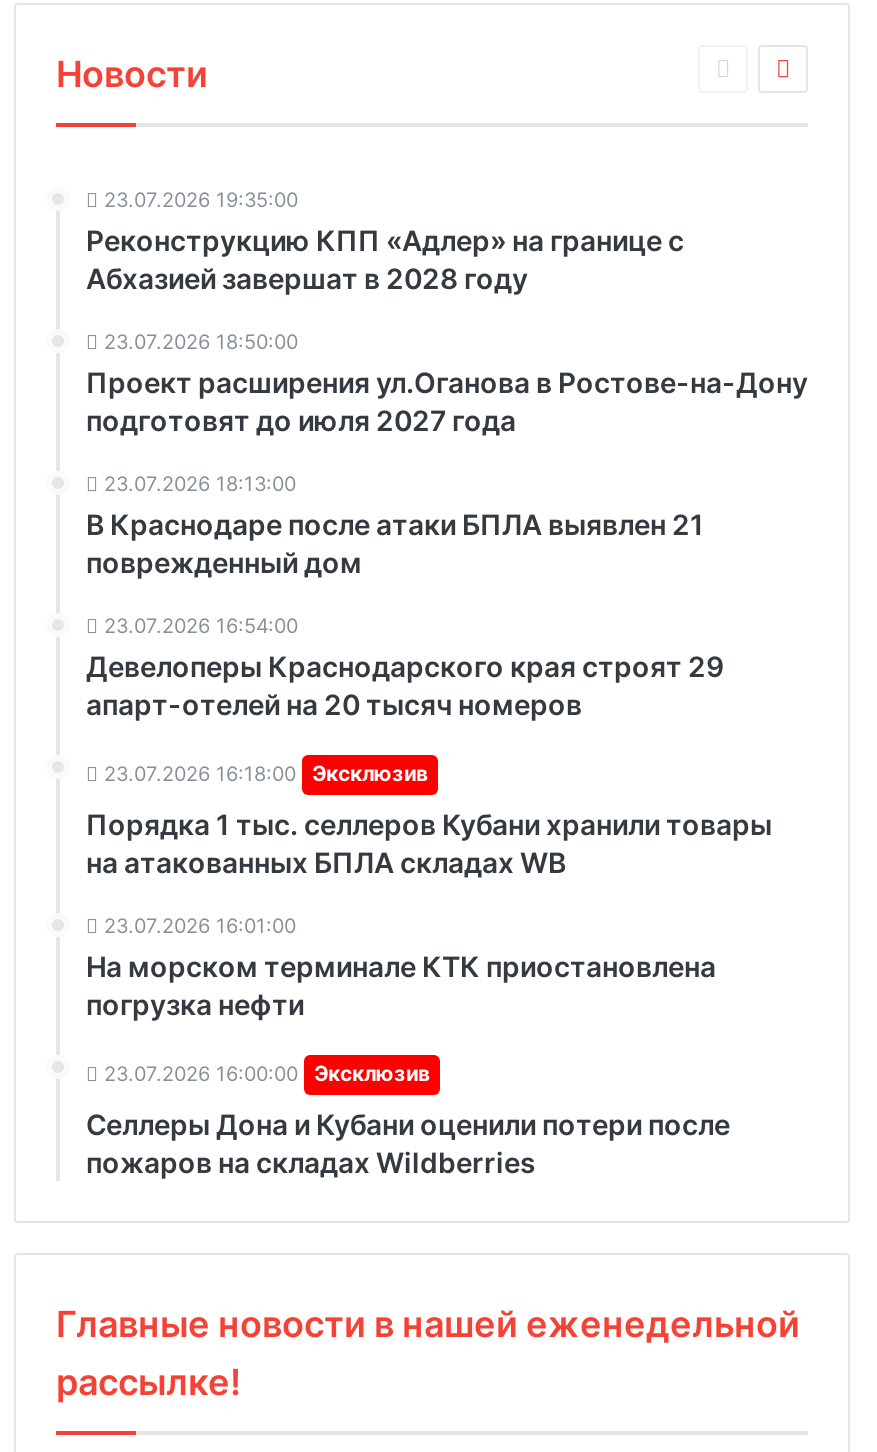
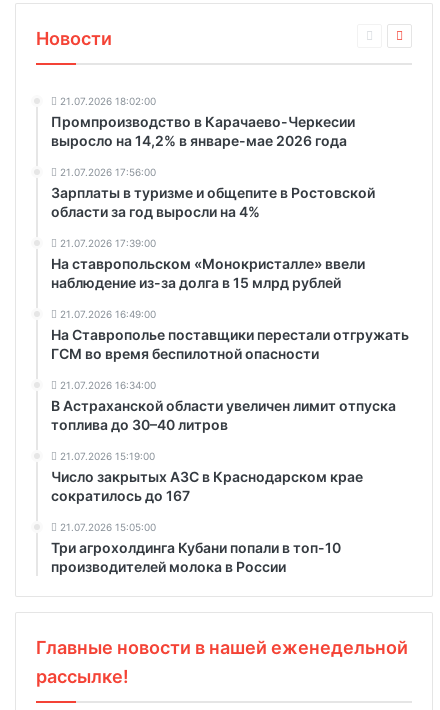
[86,187,808,1179] 23.07.2026 19:35:00 | Реконструкцию КПП «Адлер» на границе с | Абхазией завершат в 2028 году | 23.07.2026 18:50:00 | Проект расширения ул.Оганова в Ростове-на-Дону | подготовят до июля 2027 года | 23.07.2026 18:13:00 | В Краснодаре после атаки БПЛА выявлен 21 | поврежденный дом | 23.07.2026 16:54:00 | Девелоперы Краснодарского края строят 29 | апарт-отелей на 20 тысяч номеров | 23.07.2026 16:18:00 | Эксклюзив | Порядка 1 тыс. селлеров Кубани хранили товары | на атакованных БПЛА складах WB | 23.07.2026 16:01:00 | На морском терминале КТК приостановлена | погрузка нефти | 23.07.2026 16:00:00 | Эксклюзив | Селлеры Дона и Кубани оценили потери после | пожаров на складах Wildberries -> [51,95,409,575] 21.07.2026 18:02:00 | Промпроизводство в Карачаево-Черкесии | выросло на 14,2% в январе-мае 2026 года | 21.07.2026 17:56:00 | Зарплаты в туризме и общепите в Ростовской | области за год выросли на 4% | 21.07.2026 17:39:00 | На ставропольском «Монокристалле» ввели | наблюдение из-за долга в 15 млрд рублей | 21.07.2026 16:49:00 | На Ставрополье поставщики перестали отгружать | ГСМ во время беспилотной опасности | 21.07.2026 16:34:00 | В Астраханской области увеличен лимит отпуска | топлива до 30–40 литров | 21.07.2026 15:19:00 | Число закрытых АЗС в Краснодарском крае | сократилось до 167 | 21.07.2026 15:05:00 | Три агрохолдинга Кубани попали в топ-10 | производителей молока в России

